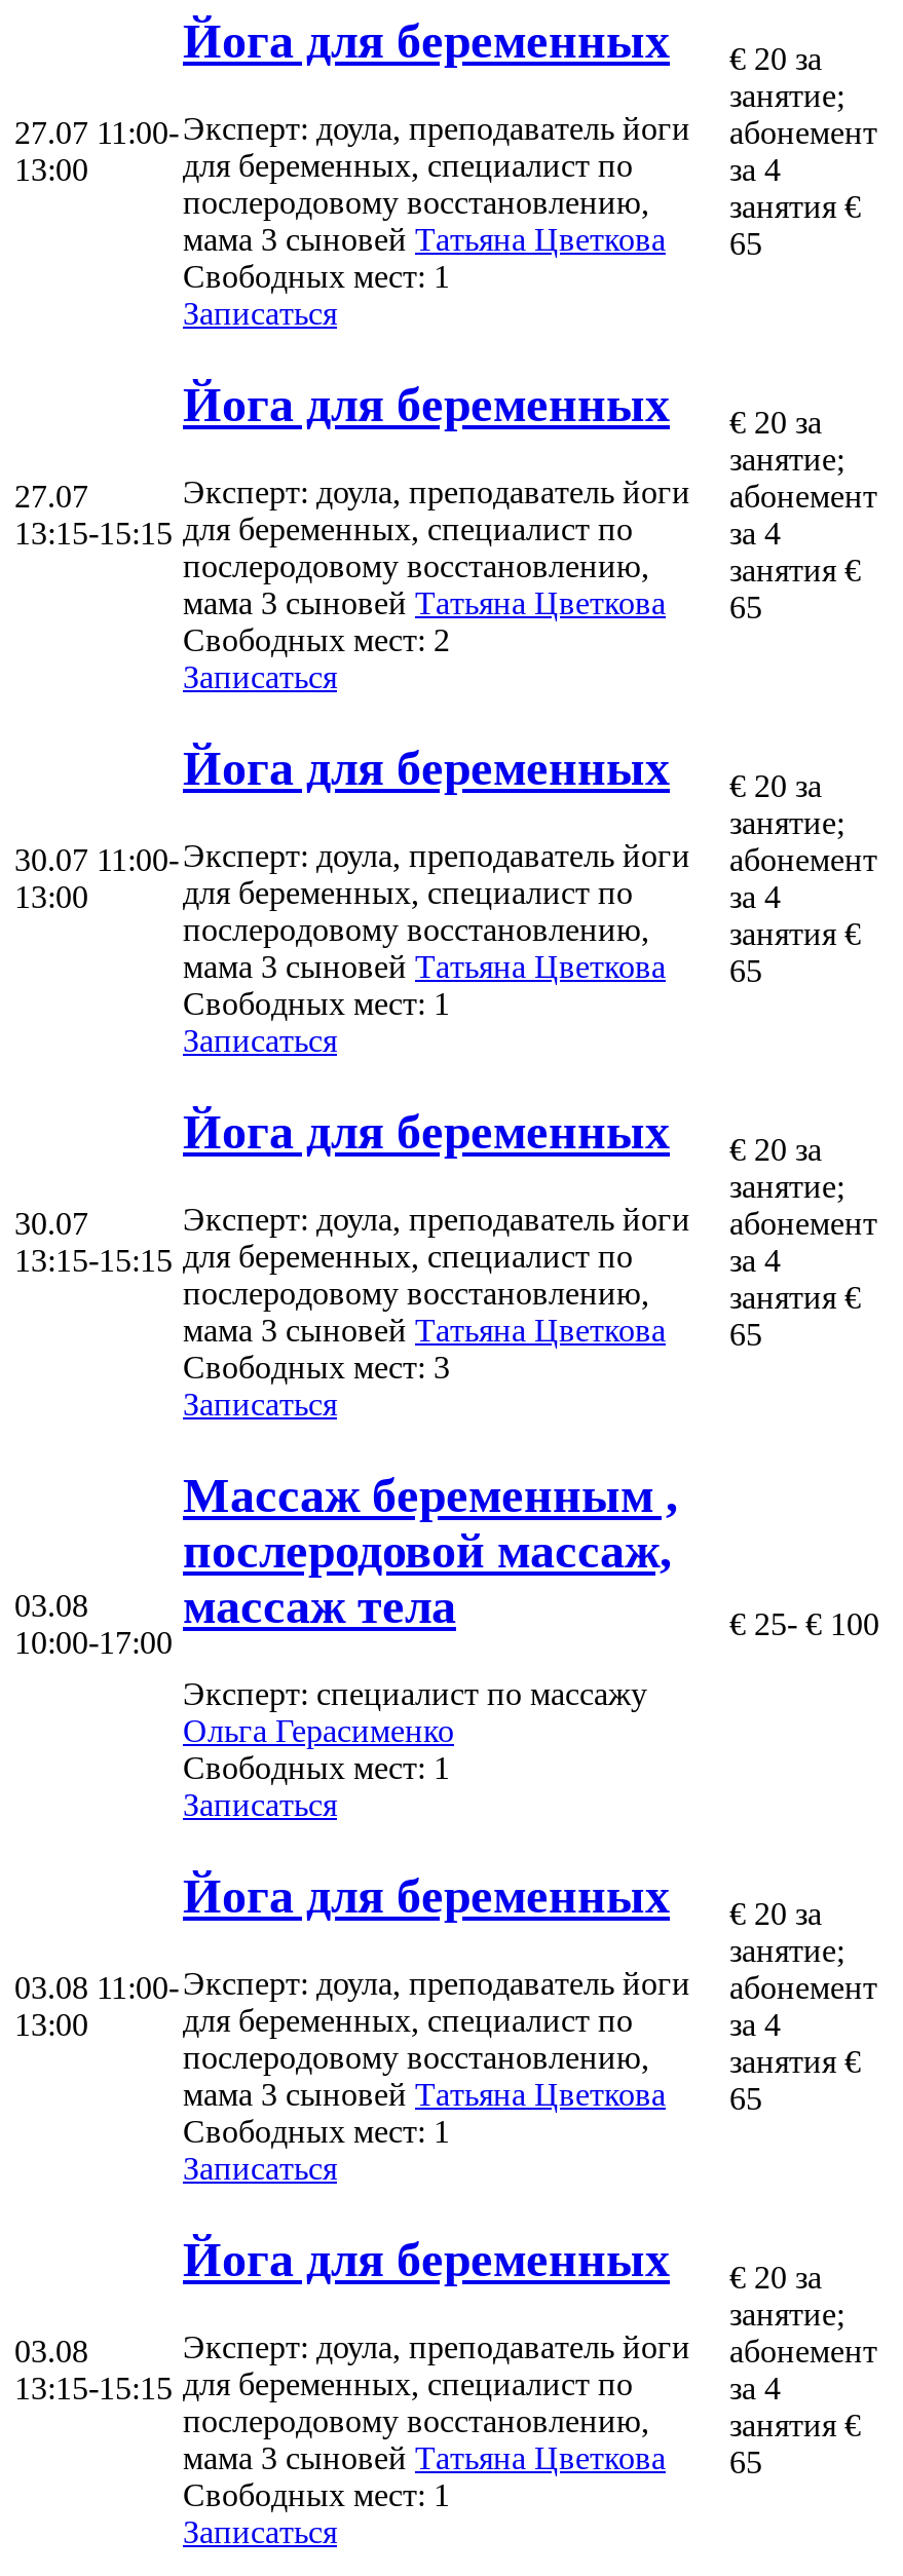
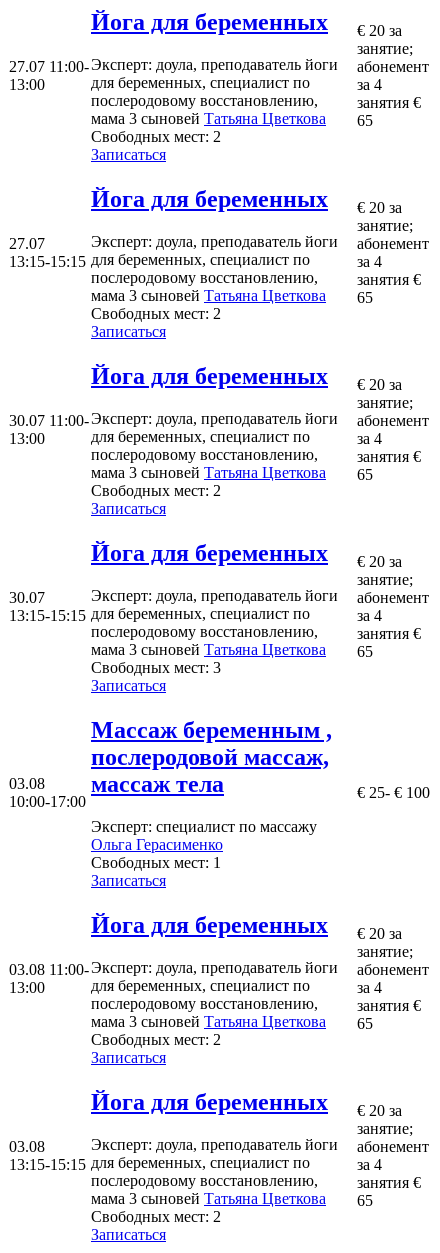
[183,258,450,293] Свободных мест: 1 -> [91,128,221,145] Свободных мест: 2
[183,986,450,1021] Свободных мест: 1 -> [91,482,221,499] Свободных мест: 2
[183,2113,450,2148] Свободных мест: 1 -> [91,1031,221,1048] Свободных мест: 2
[183,2477,450,2512] Свободных мест: 1 -> [91,1208,221,1225] Свободных мест: 2

